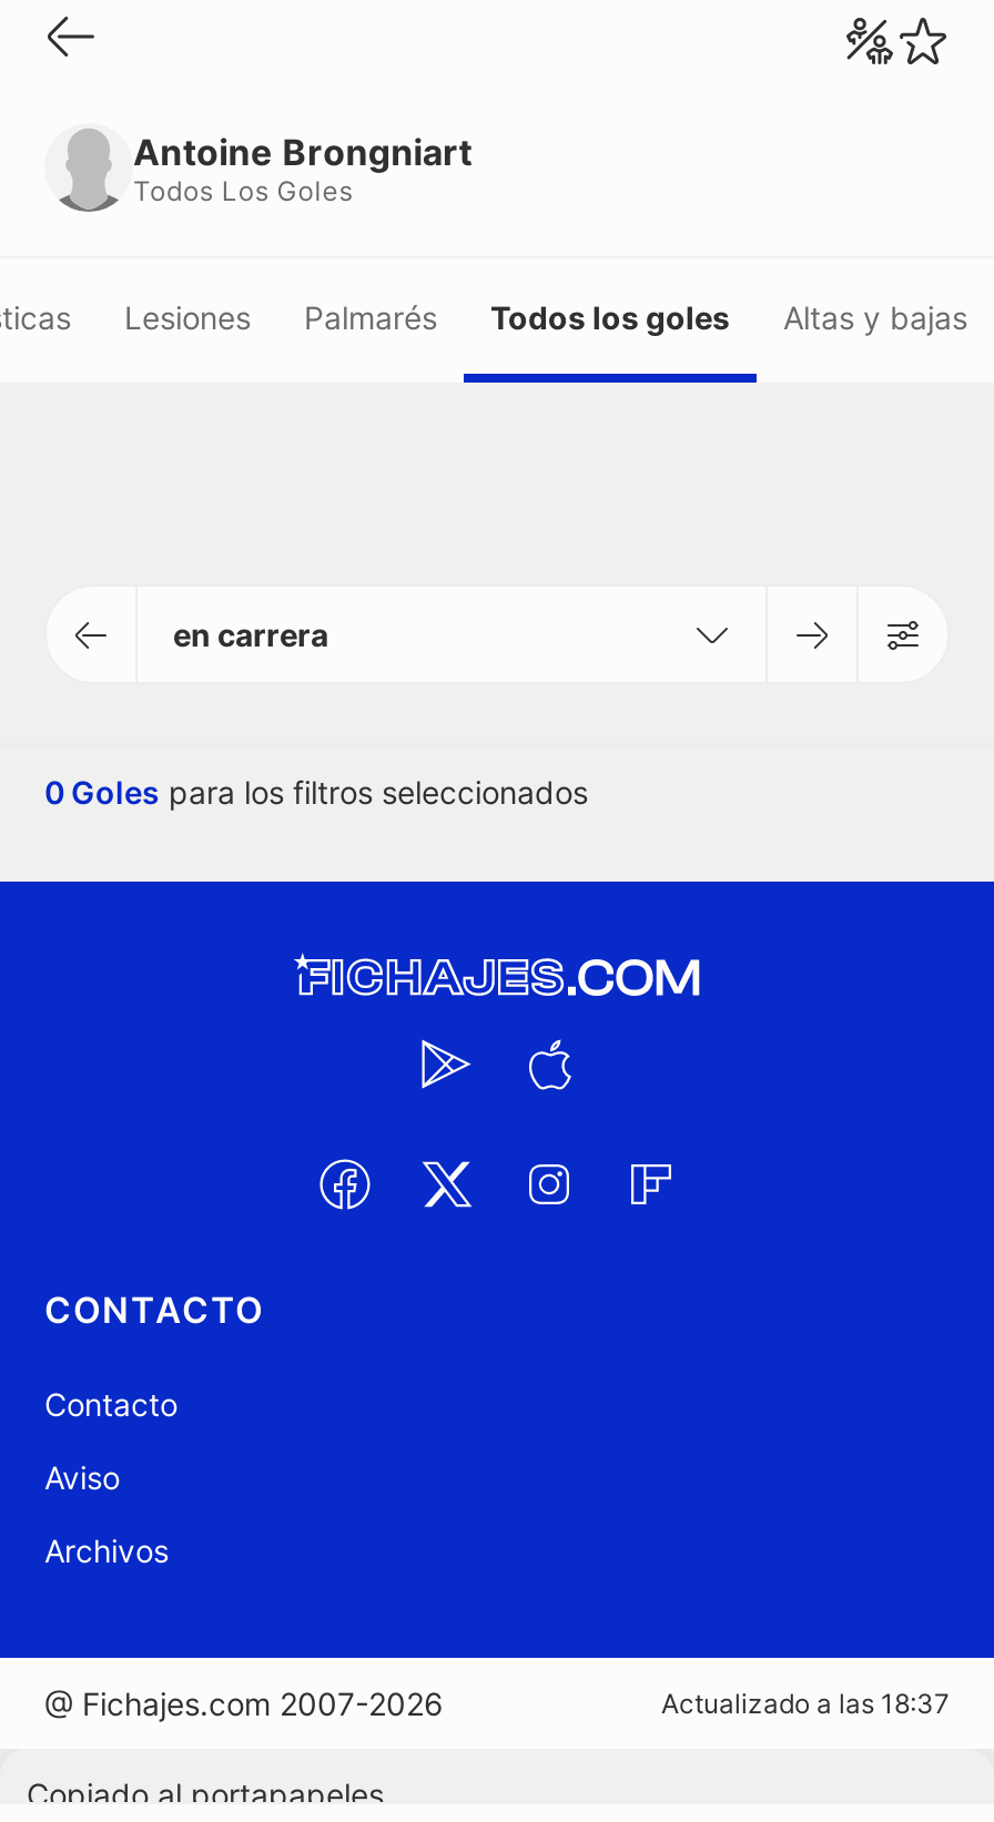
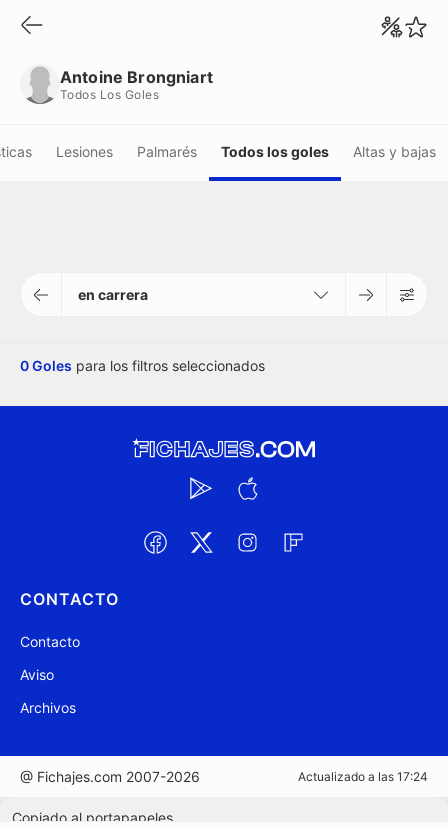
[661,1687,950,1720] Actualizado a las 18:37 -> [298,769,428,784] Actualizado a las 17:24

